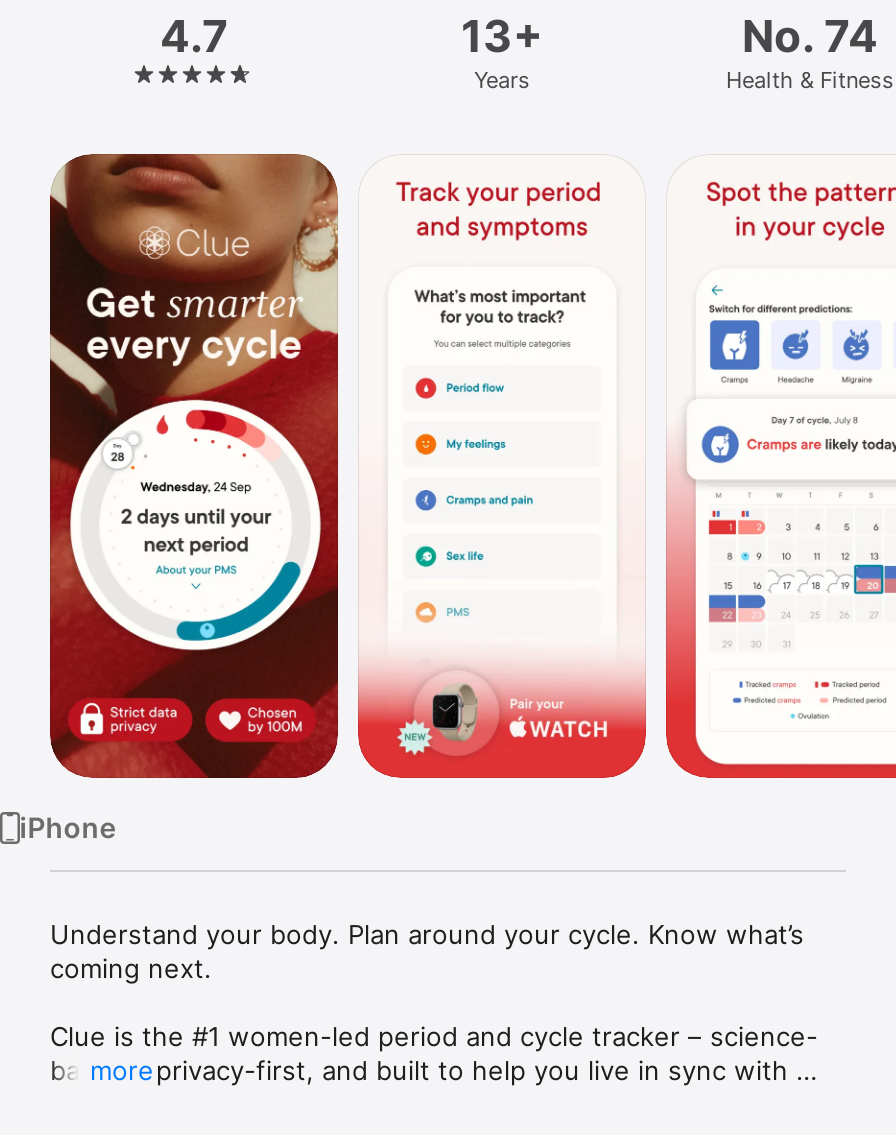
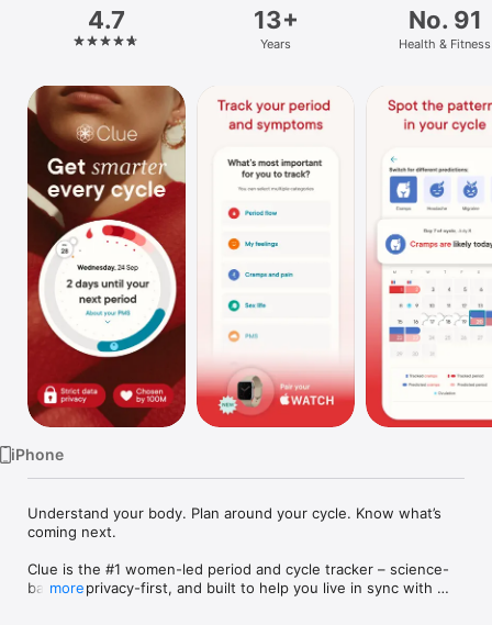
[742,10,878,62] No. 74 -> [408,5,482,34] No. 91

